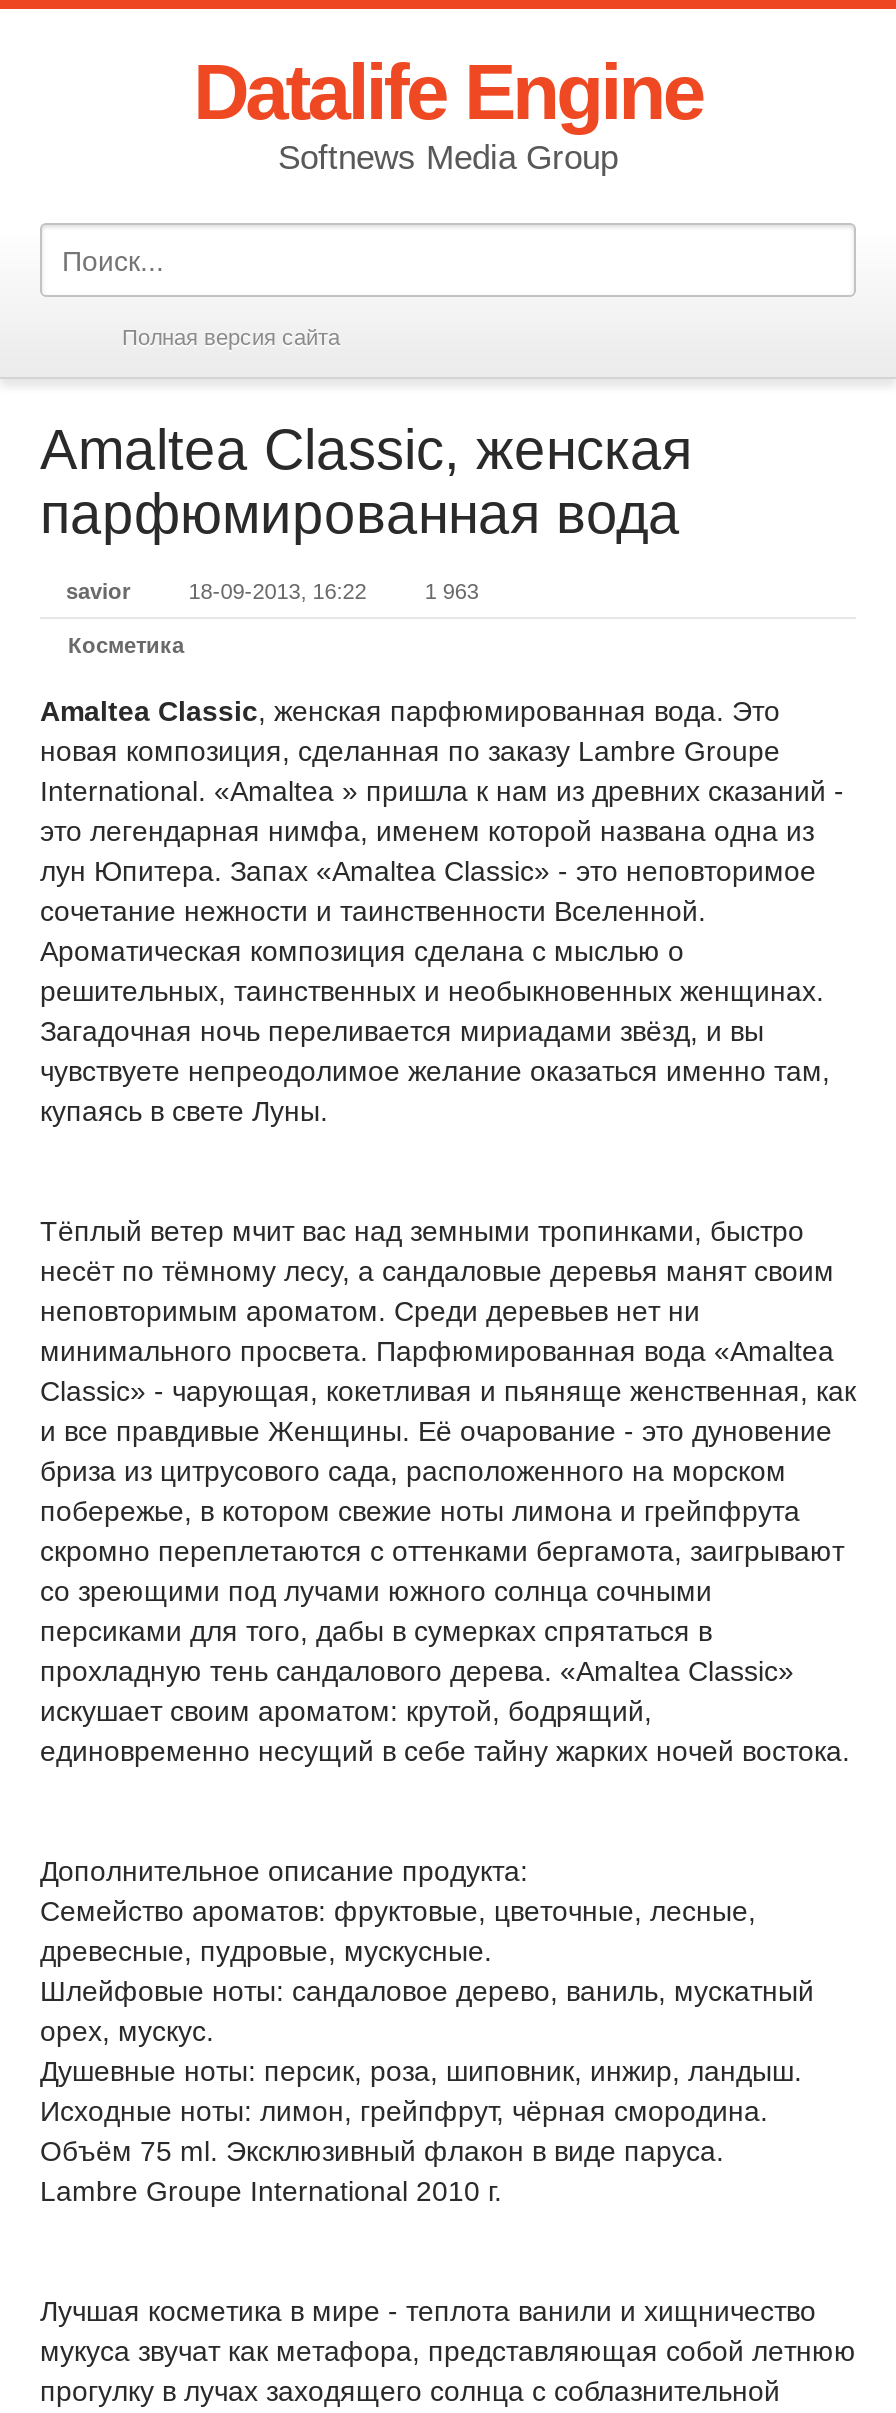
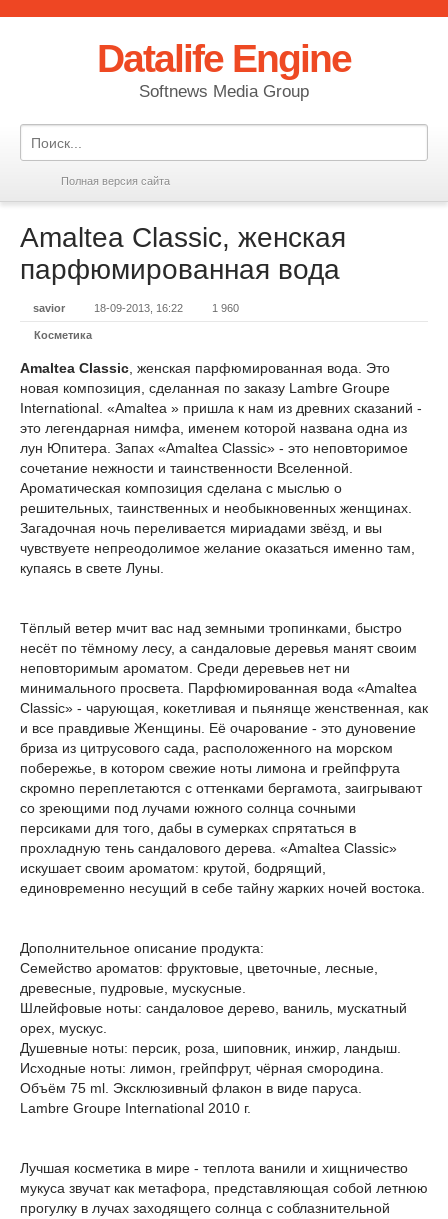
[425,579,479,603] 1 963 -> [212,302,239,314] 1 960

